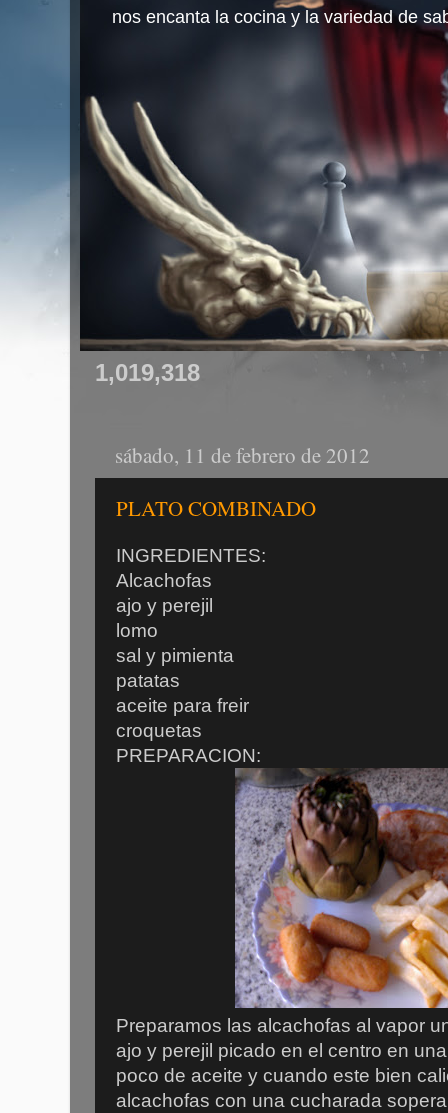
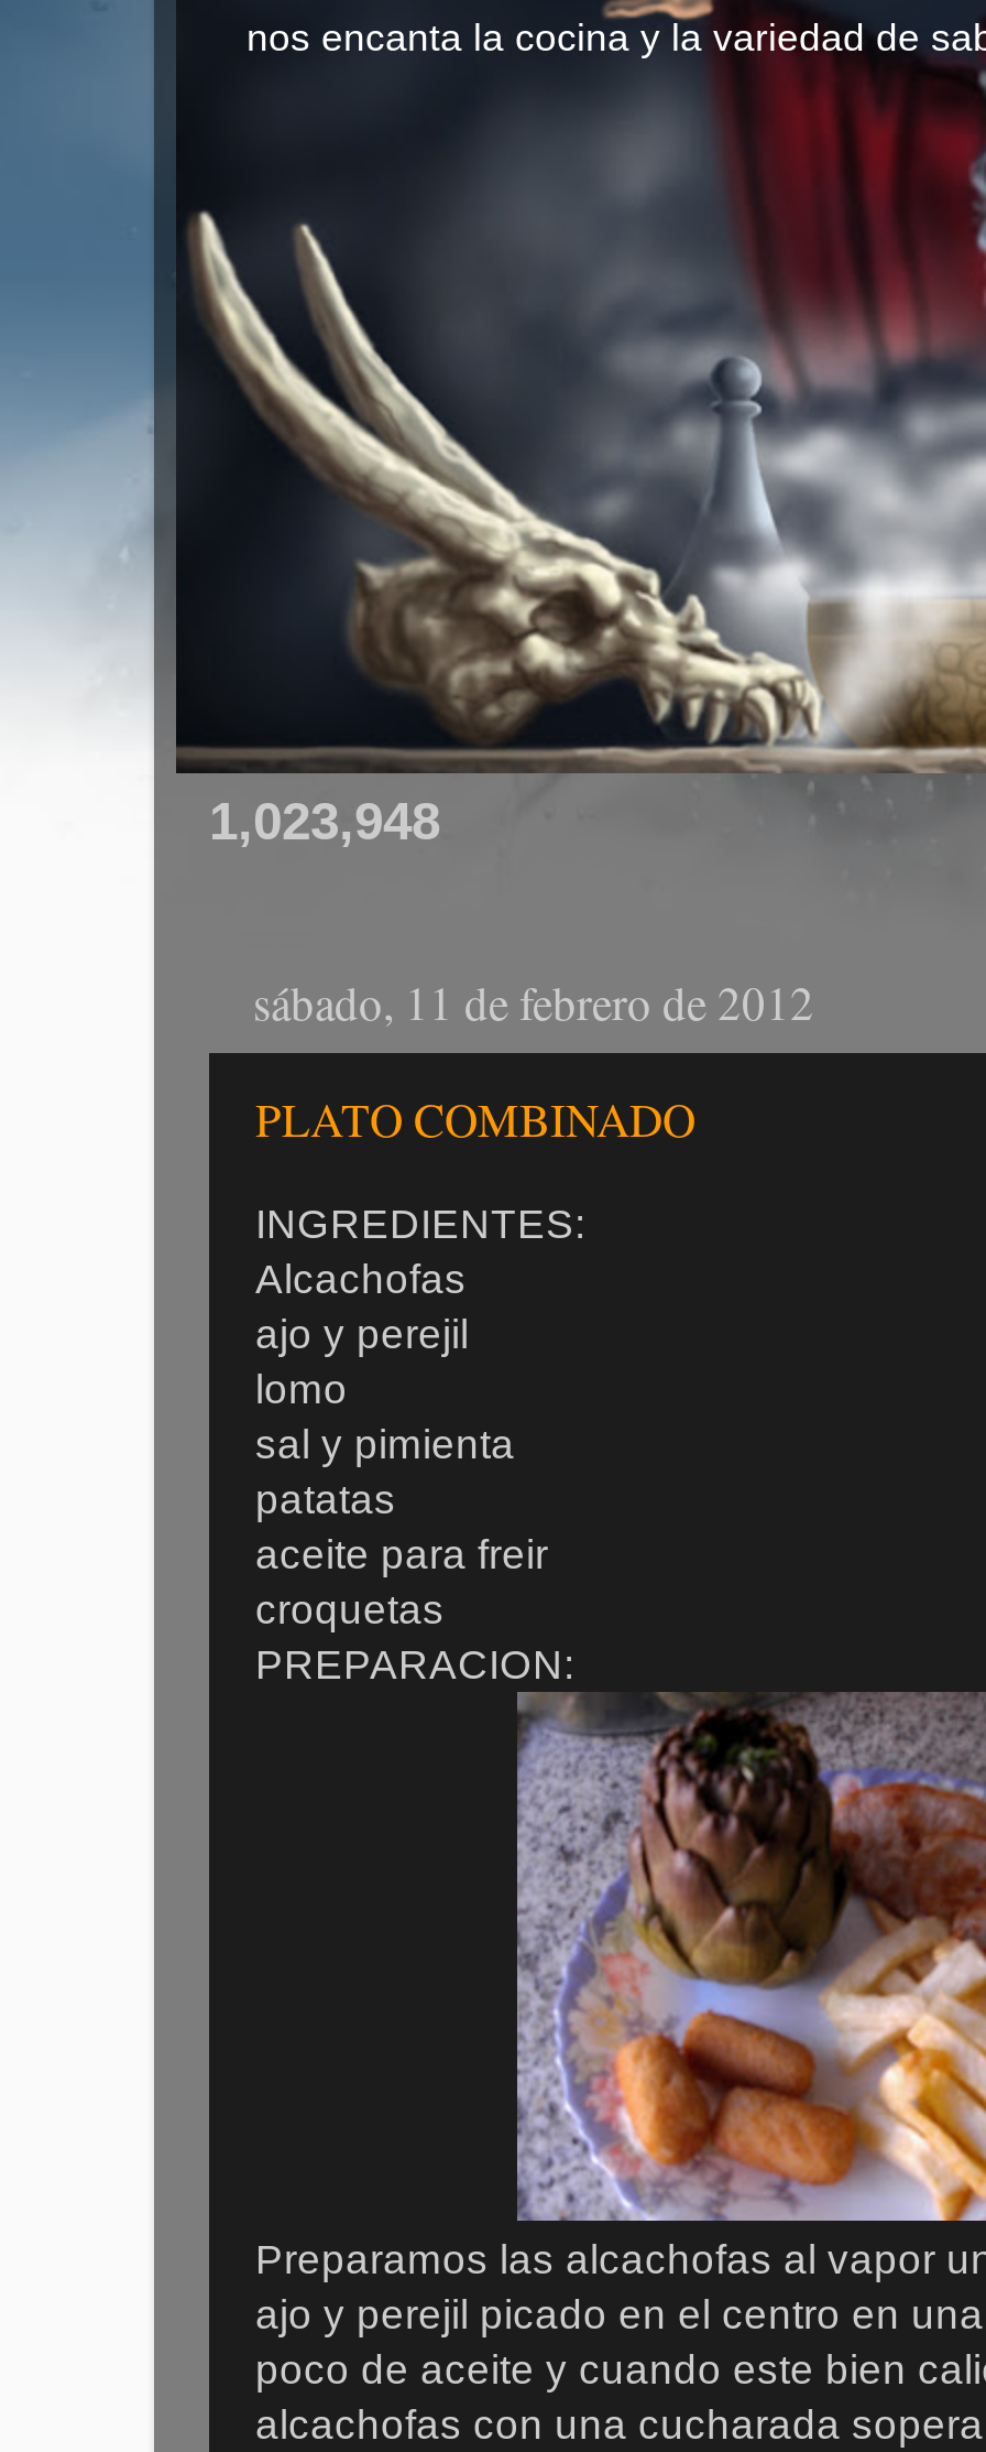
[95,359,200,386] 1,019,318 -> [209,790,440,850] 1,023,948

